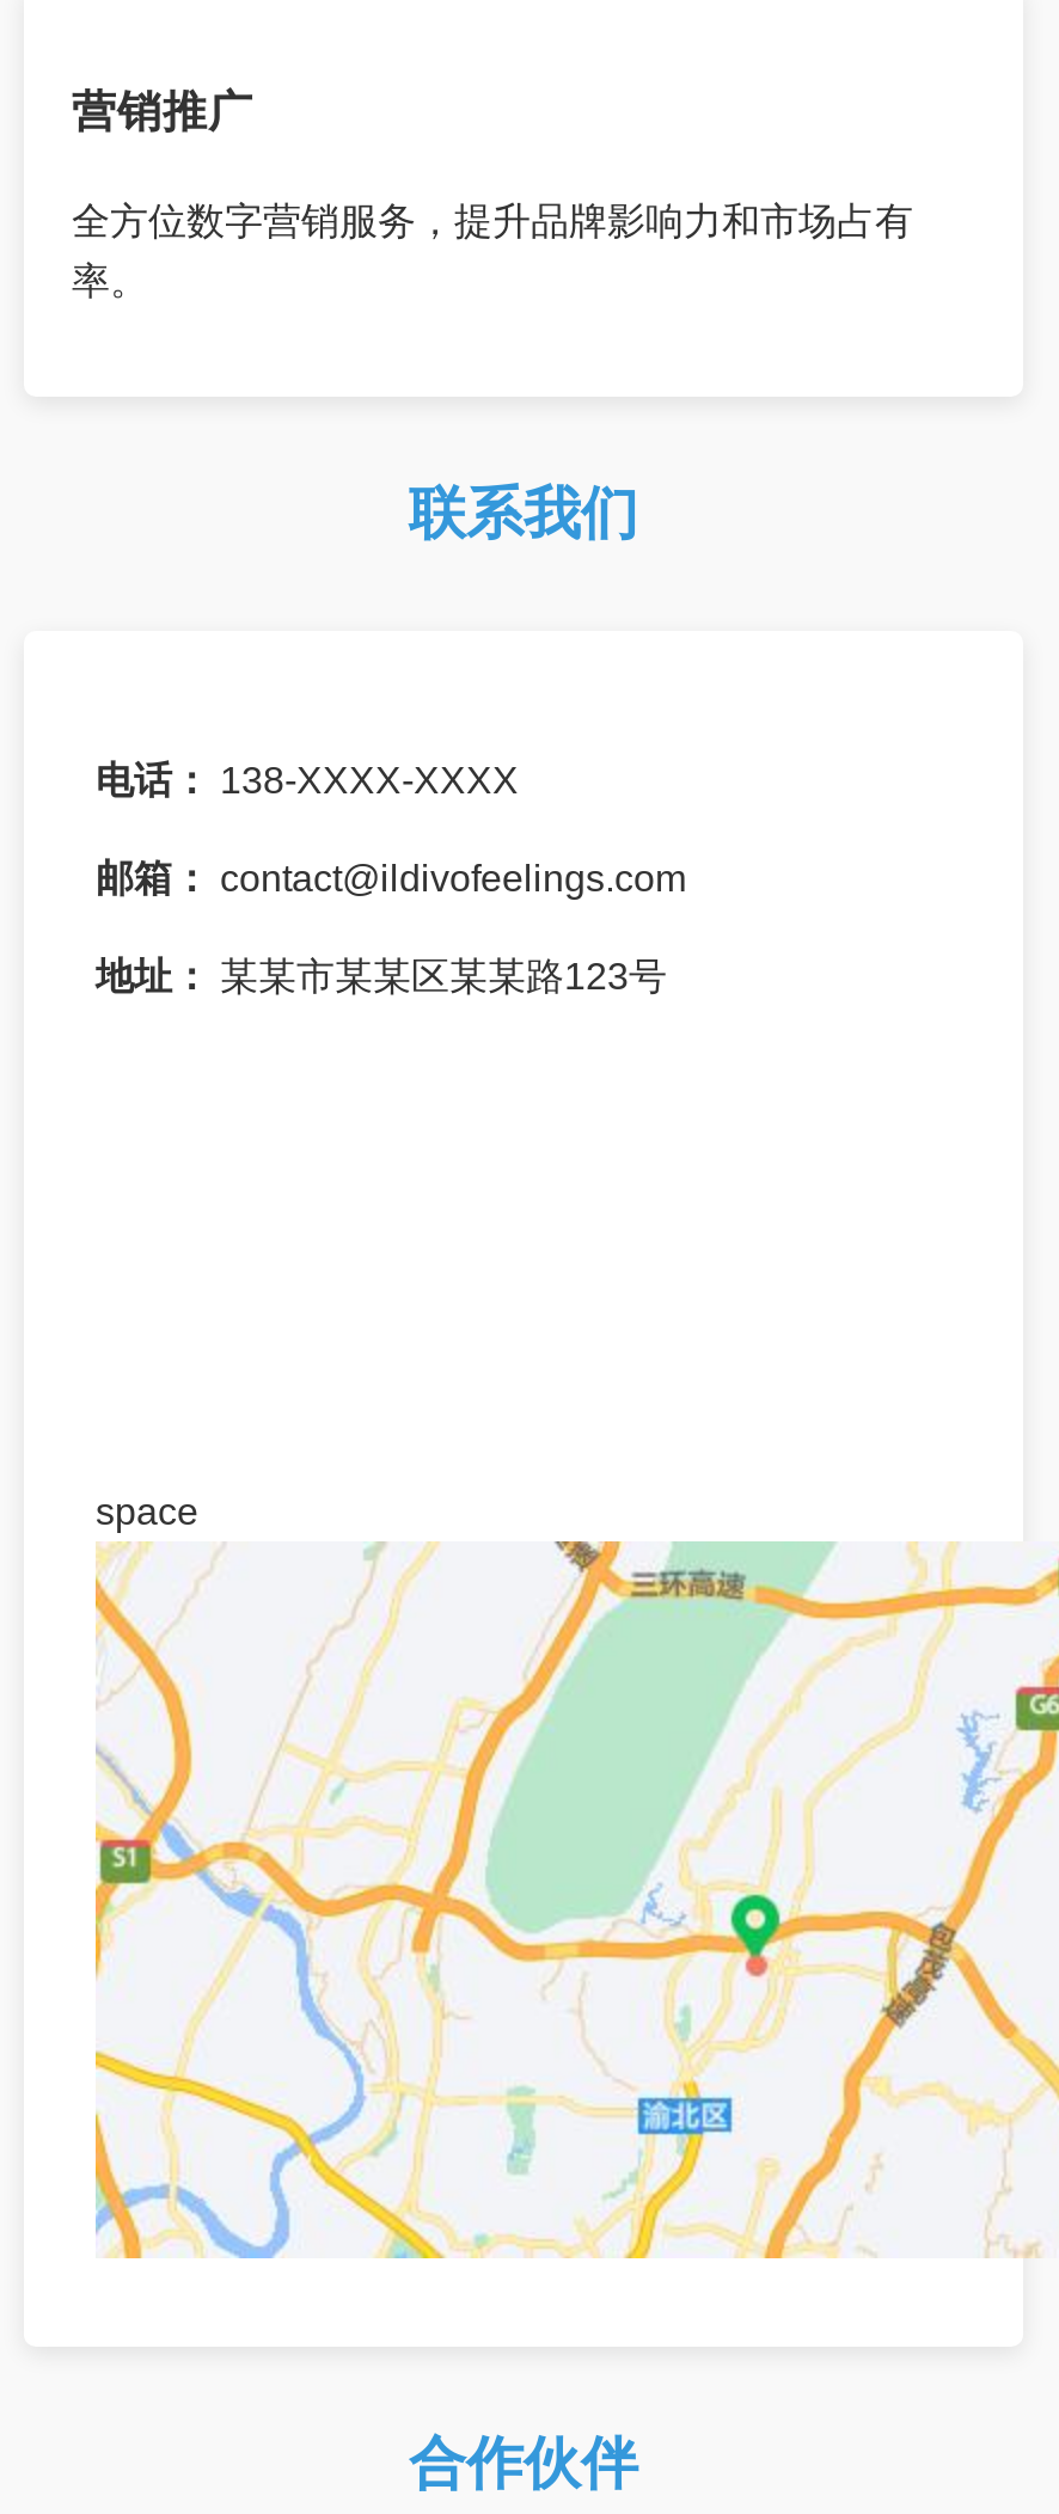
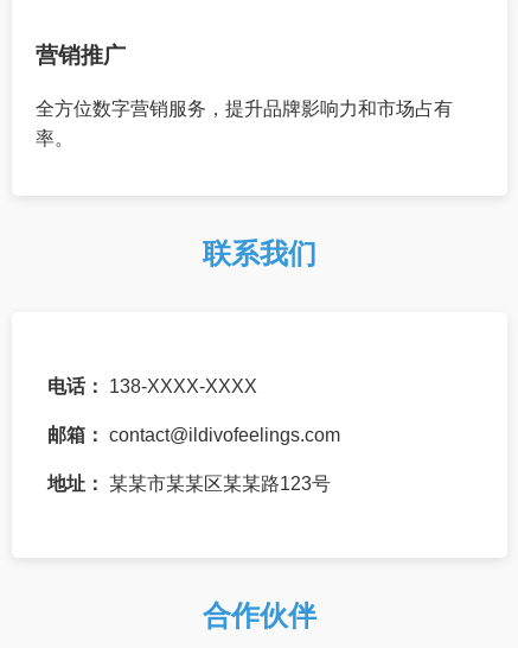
[96,1491,198,1531] space -> none
[93,1538,1052,2262] [image] -> none

